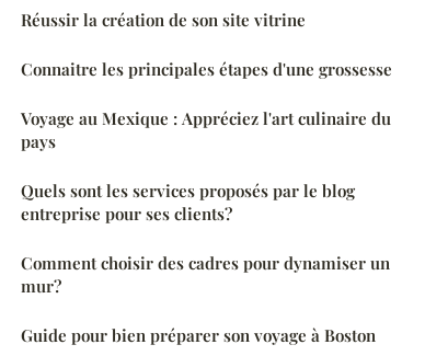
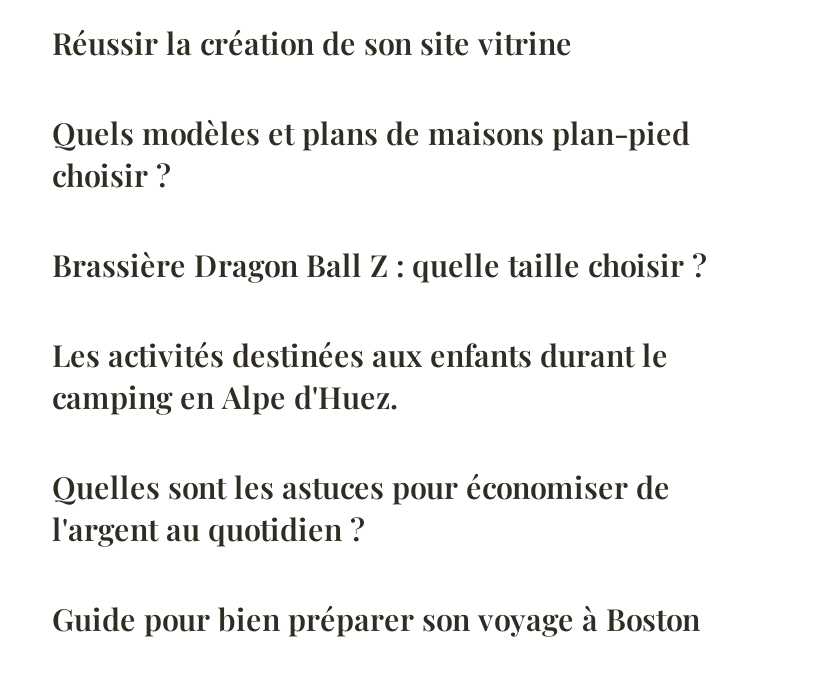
[21,58,392,80] Connaitre les principales étapes d'une grossesse -> [52,112,690,194] Quels modèles et plans de maisons plan-pied | choisir ?
[21,108,391,153] Voyage au Mexique : Appréciez l'art culinaire du | pays -> [52,244,706,284] Brassière Dragon Ball Z : quelle taille choisir ?
[21,180,355,225] Quels sont les services proposés par le blog | entreprise pour ses clients? -> [52,334,668,416] Les activités destinées aux enfants durant le | camping en Alpe d'Huez.
[21,252,390,297] Comment choisir des cadres pour dynamiser un | mur? -> [52,466,670,548] Quelles sont les astuces pour économiser de | l'argent au quotidien ?

